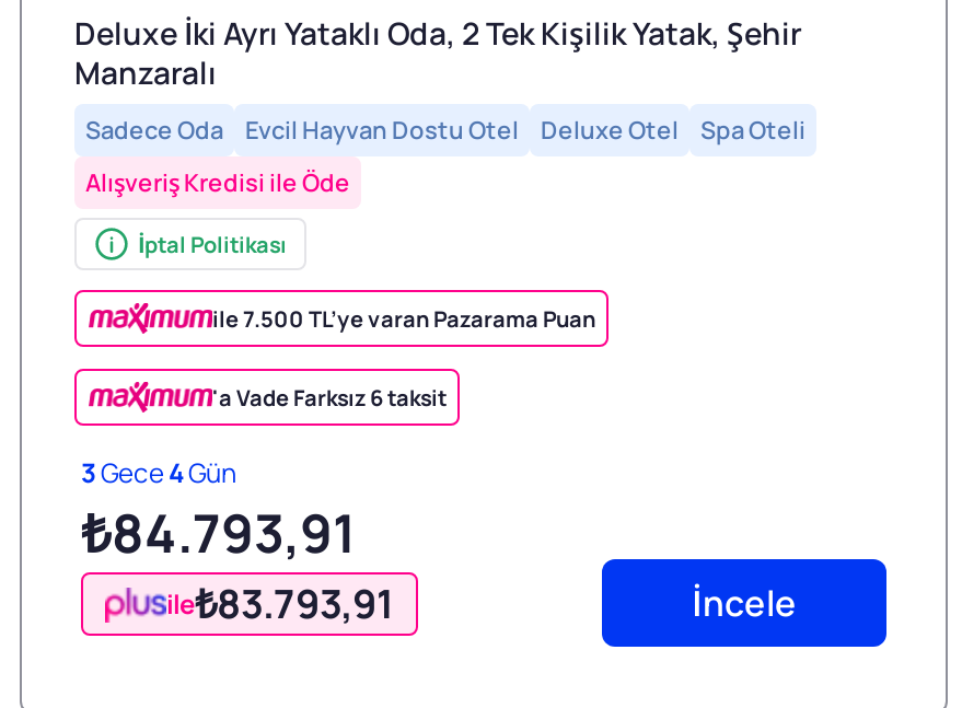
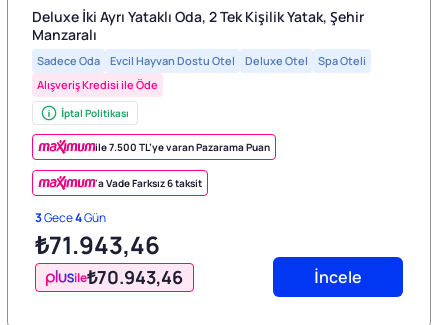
[81,496,357,568] ₺84.793,91 -> [35,228,160,261] ₺71.943,46
[166,577,394,630] ile₺83.793,91 -> [74,265,183,289] ile₺70.943,46

